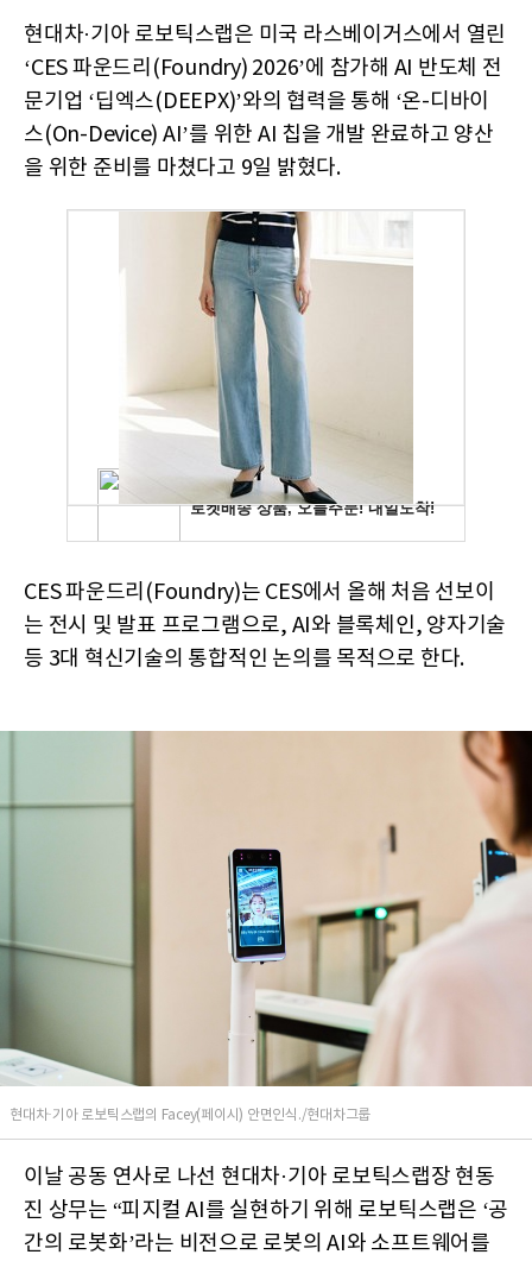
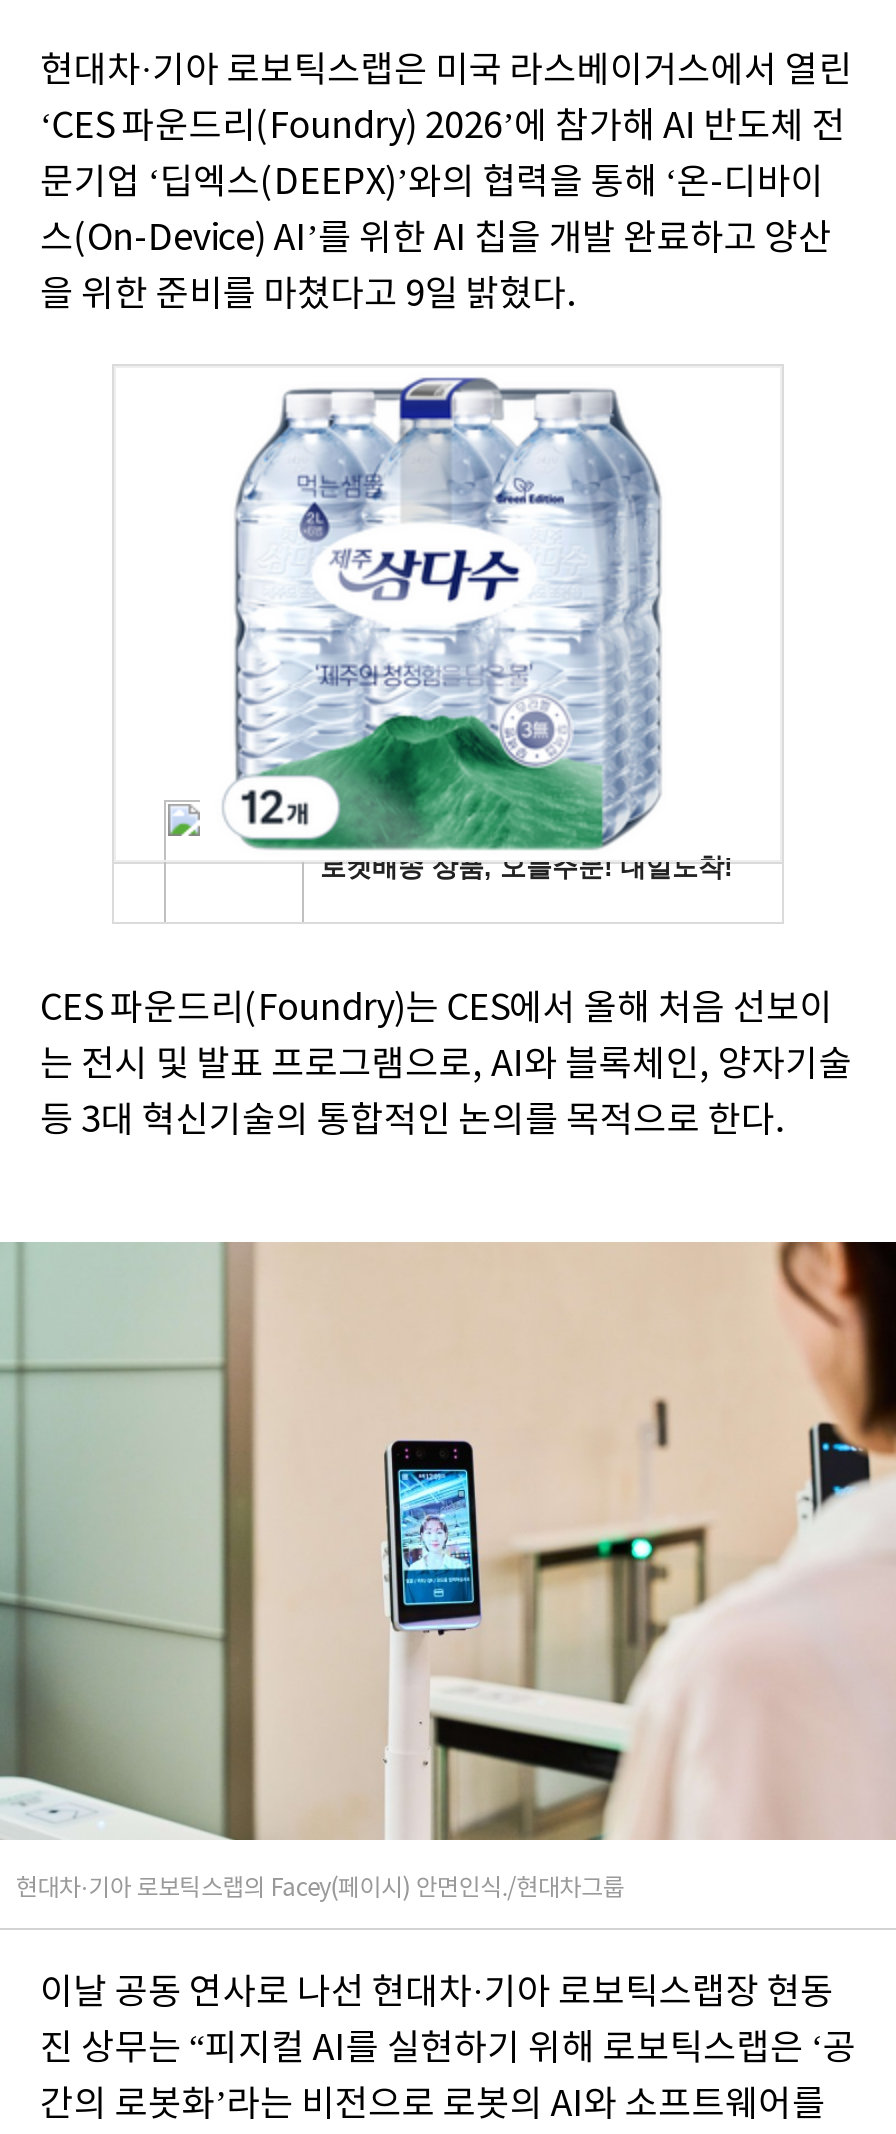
[120,210,414,505] [image] -> [204,368,694,862] [image]

